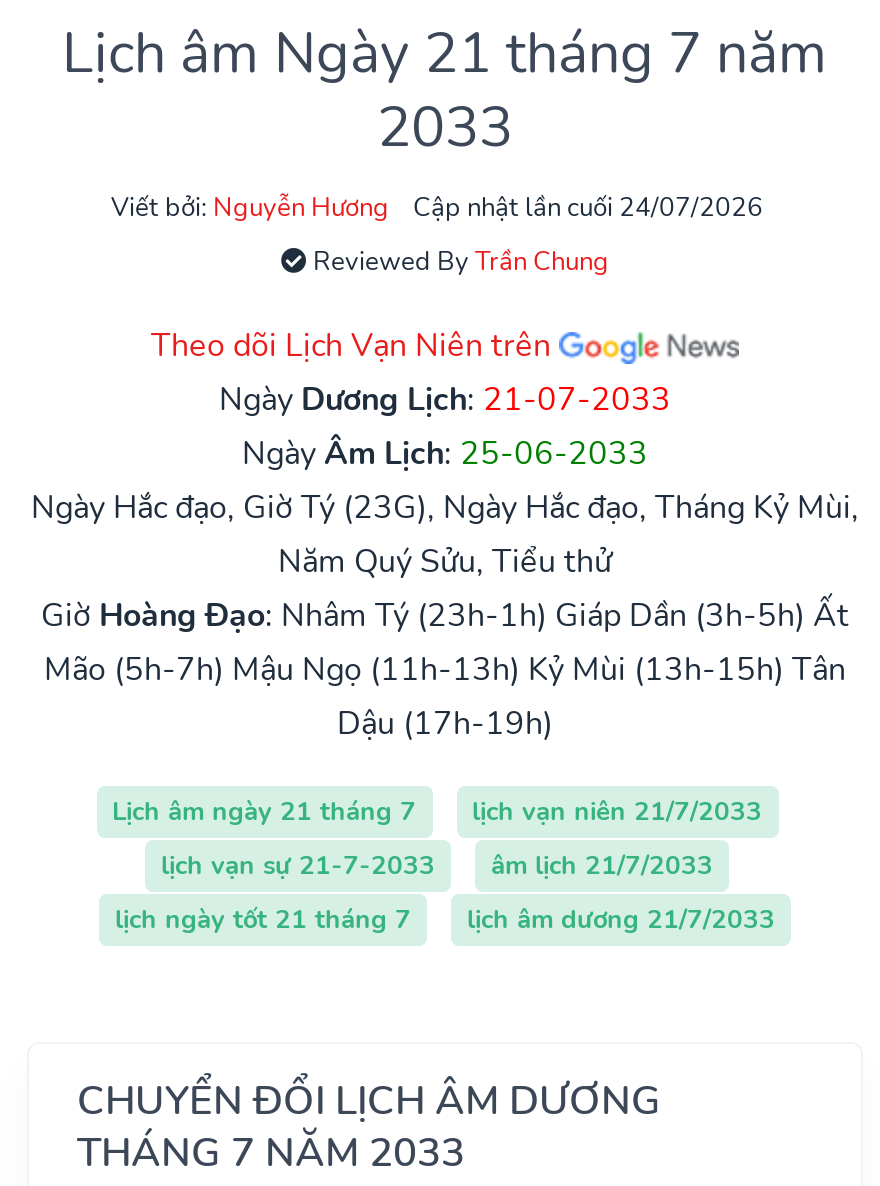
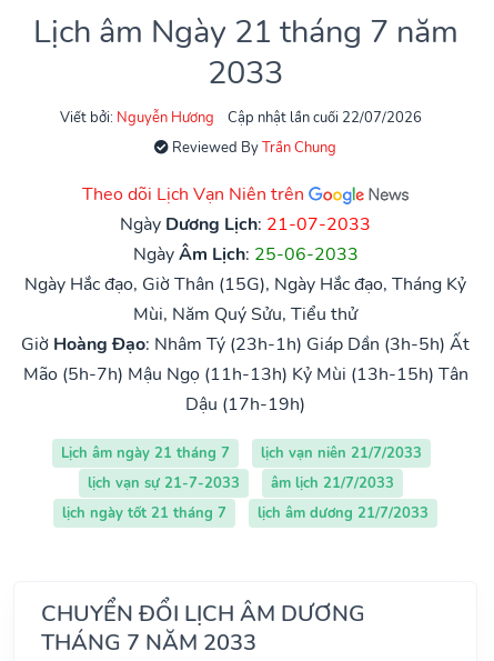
[413,190,763,226] Cập nhật lần cuối 24/07/2026 -> [228,108,422,128] Cập nhật lần cuối 22/07/2026
[31,486,859,584] Ngày Hắc đạo, Giờ Tý (23G), Ngày Hắc đạo, Tháng Kỷ Mùi, | Năm Quý Sửu, Tiểu thử -> [24,272,466,327] Ngày Hắc đạo, Giờ Thân (15G), Ngày Hắc đạo, Tháng Kỷ | Mùi, Năm Quý Sửu, Tiểu thử

